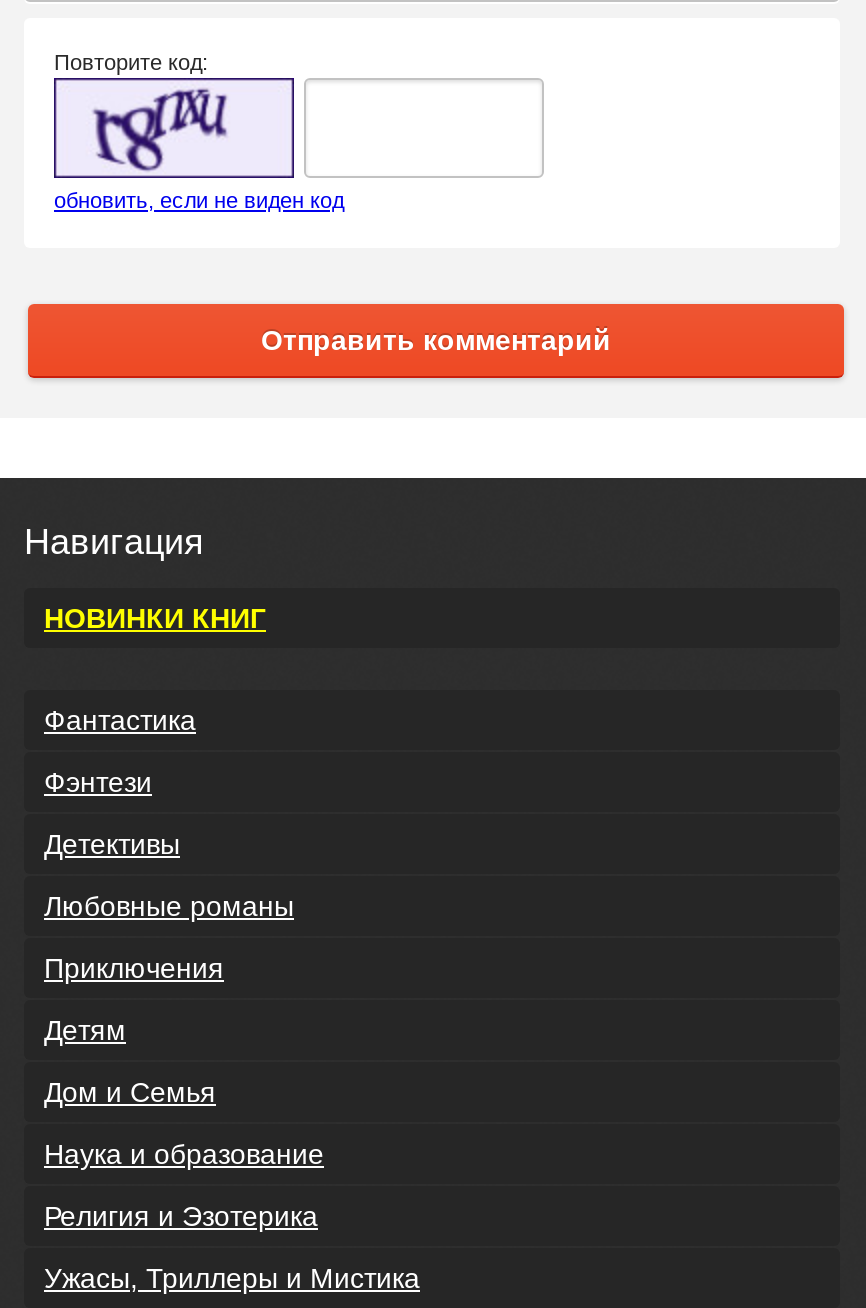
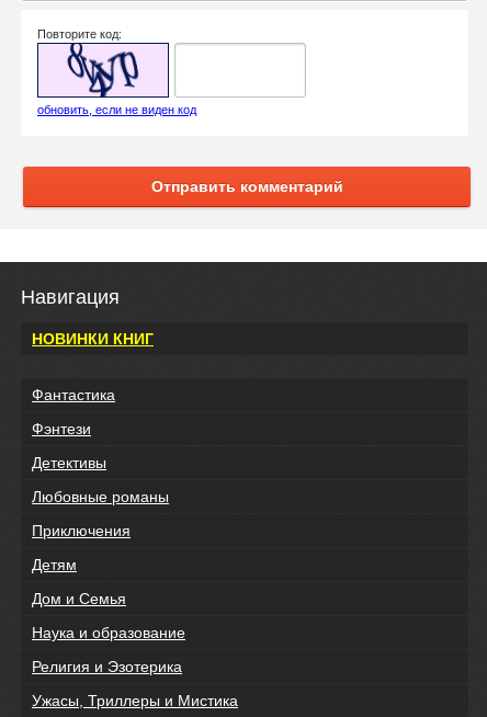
[92,78,238,178] [image] -> [59,43,139,99] [image]

